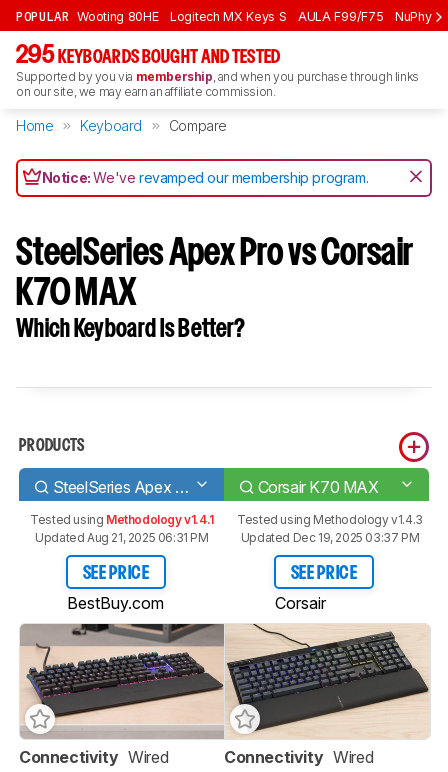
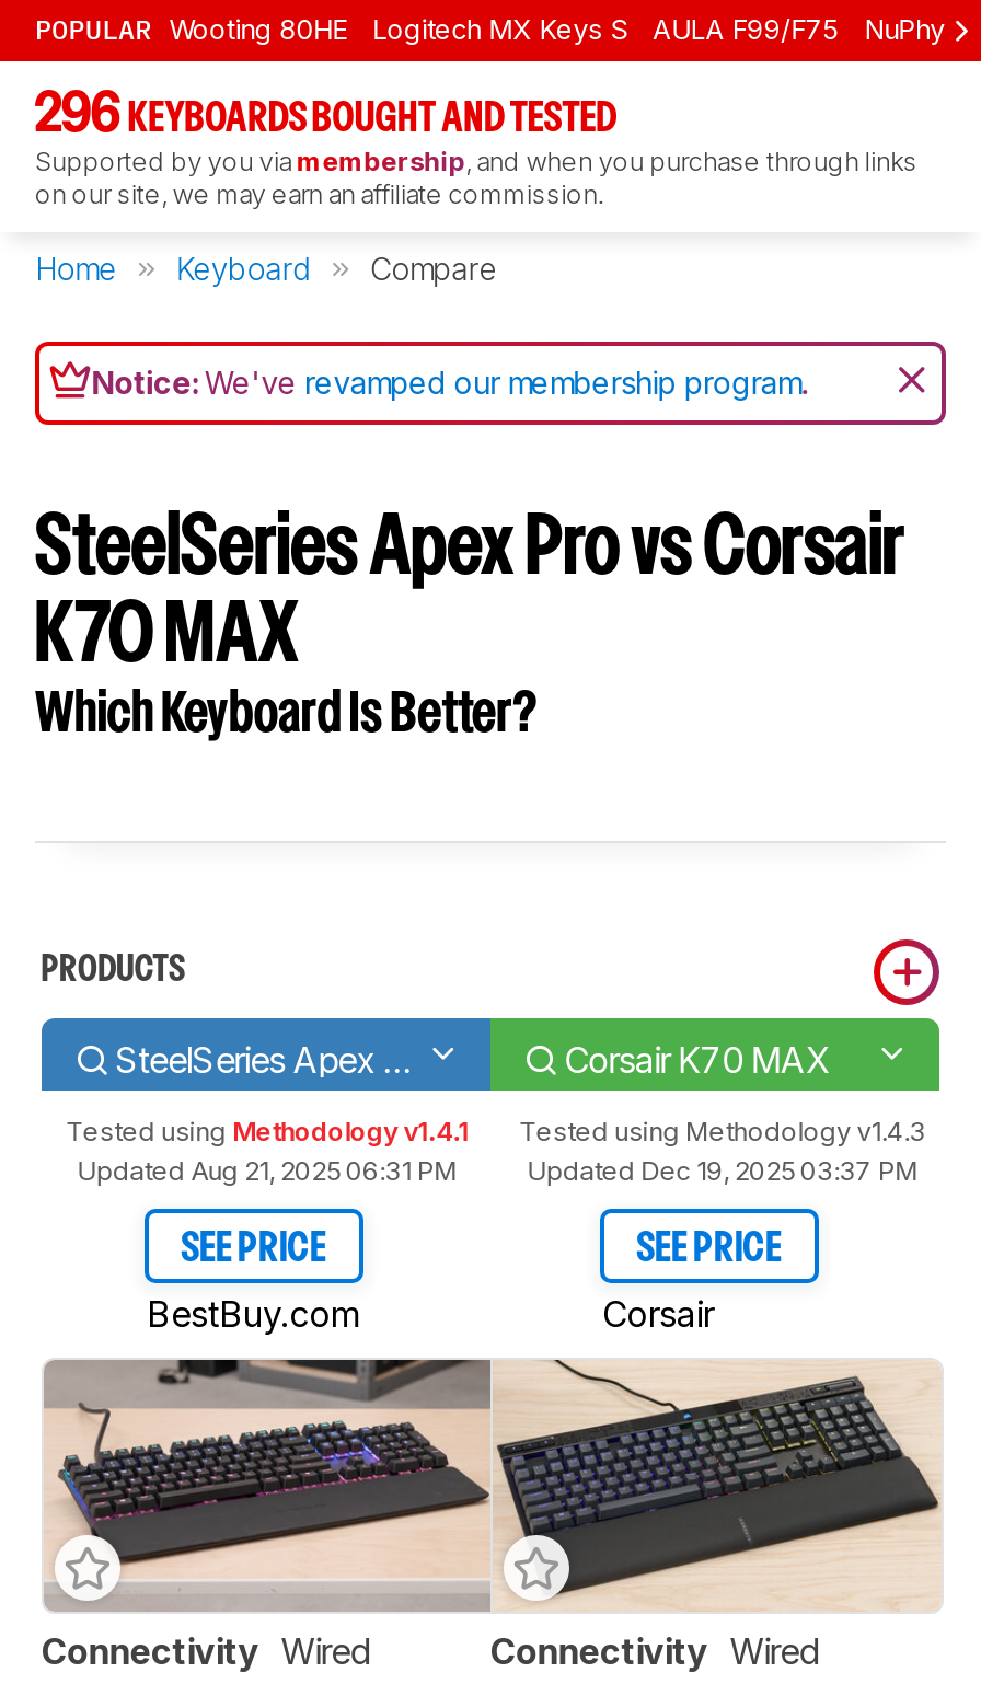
[16,45,281,67] 295 KEYBOARDS BOUGHT AND TESTED -> [35,92,617,140] 296 KEYBOARDS BOUGHT AND TESTED

